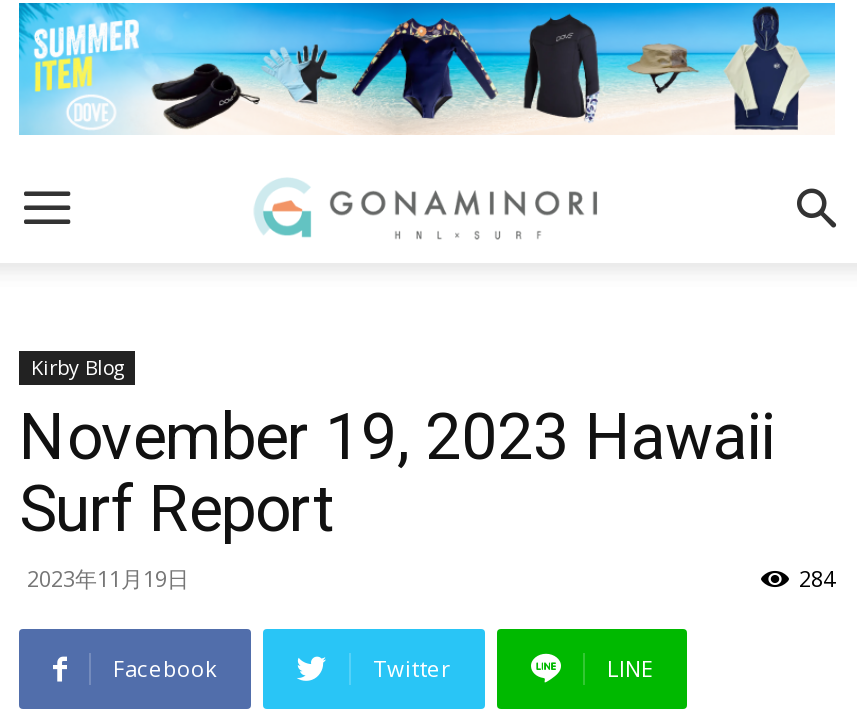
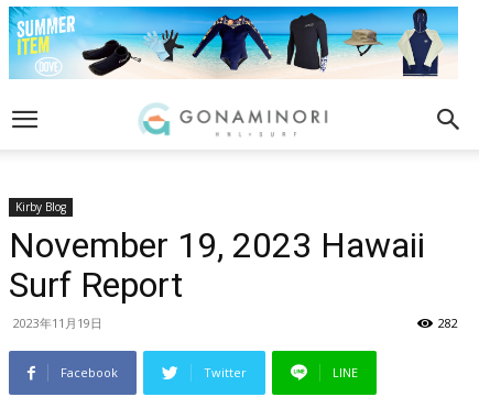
[799,563,835,593] 284 -> [438,315,458,331] 282

